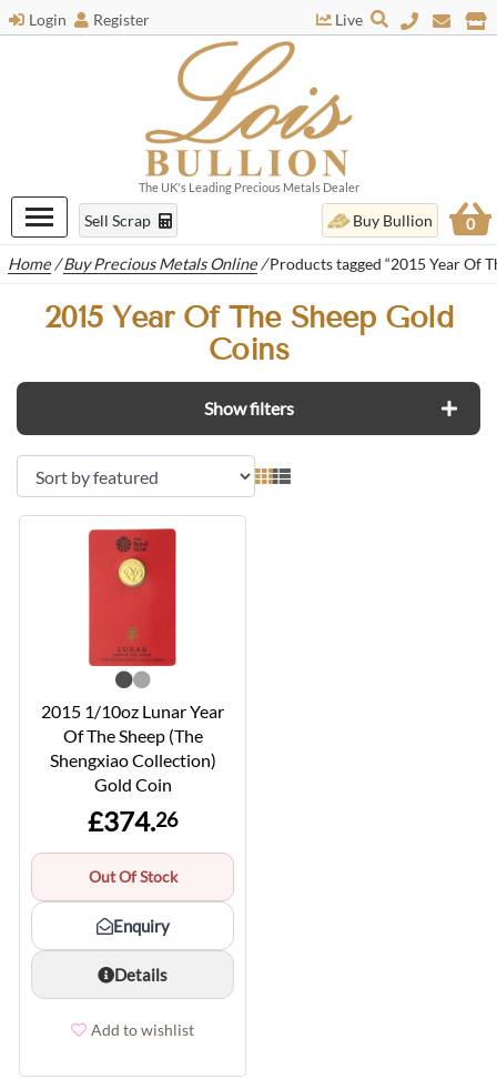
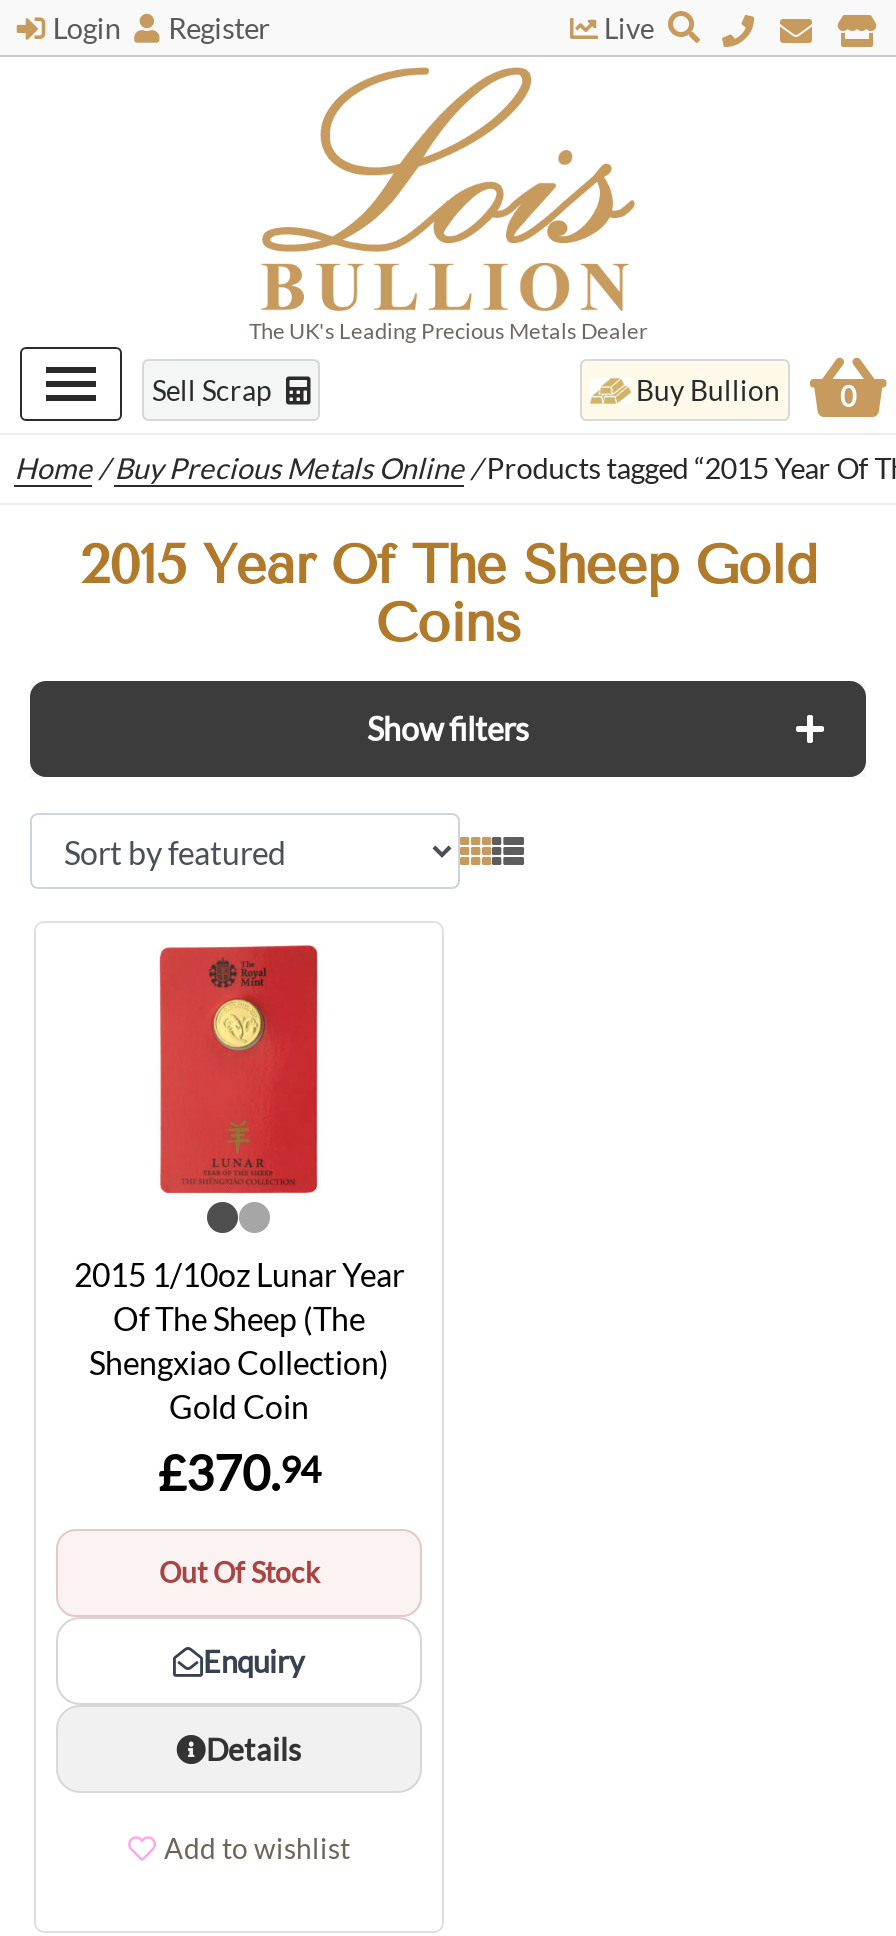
[88,805,177,837] £374.26 -> [158,1444,320,1502] £370.94

